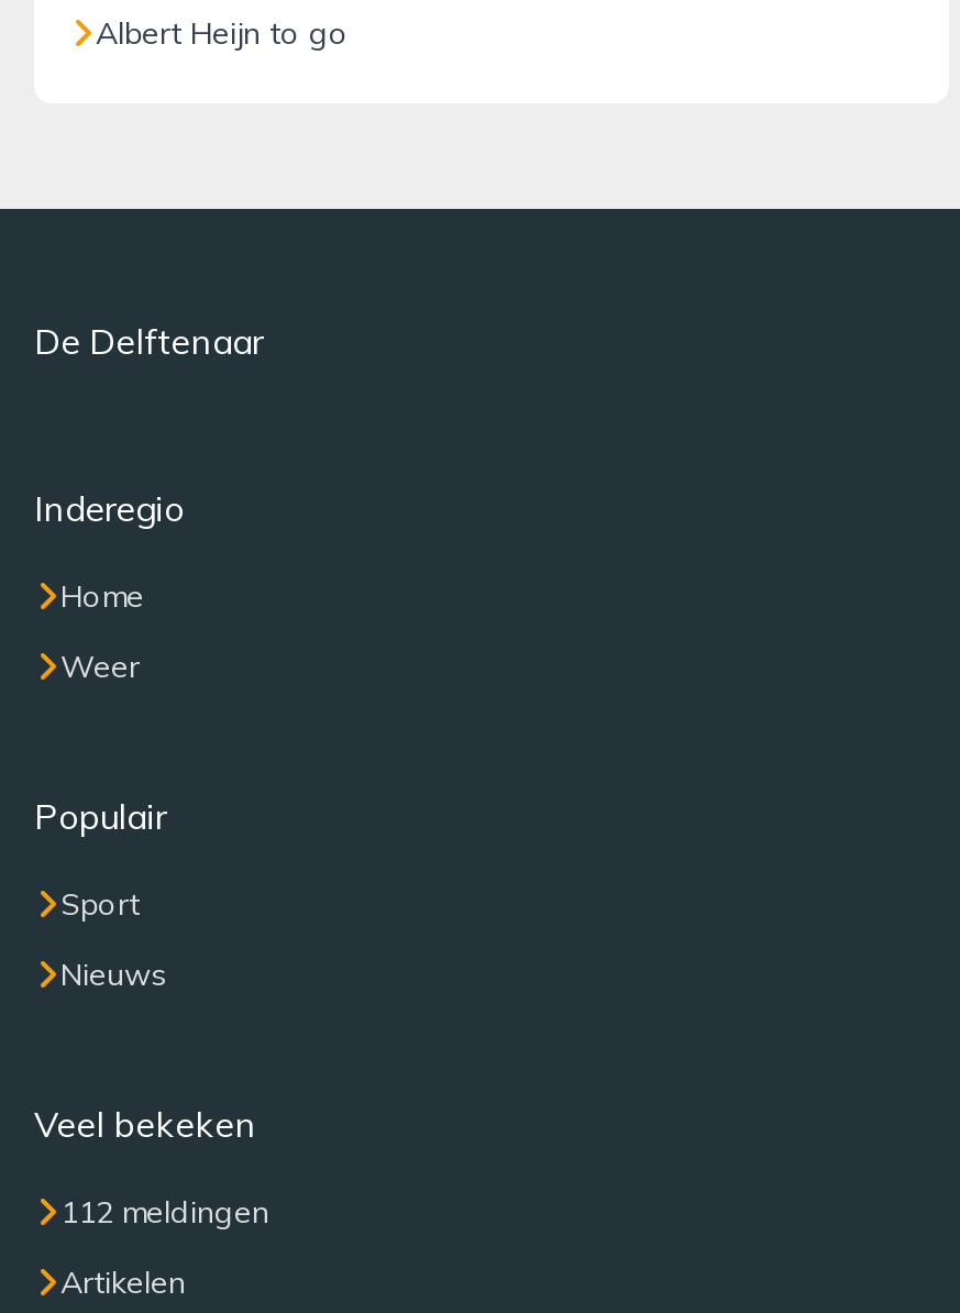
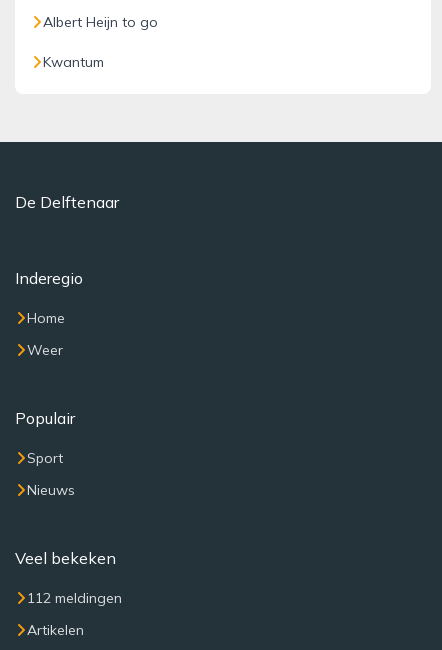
none -> [43,53,104,71] Kwantum

